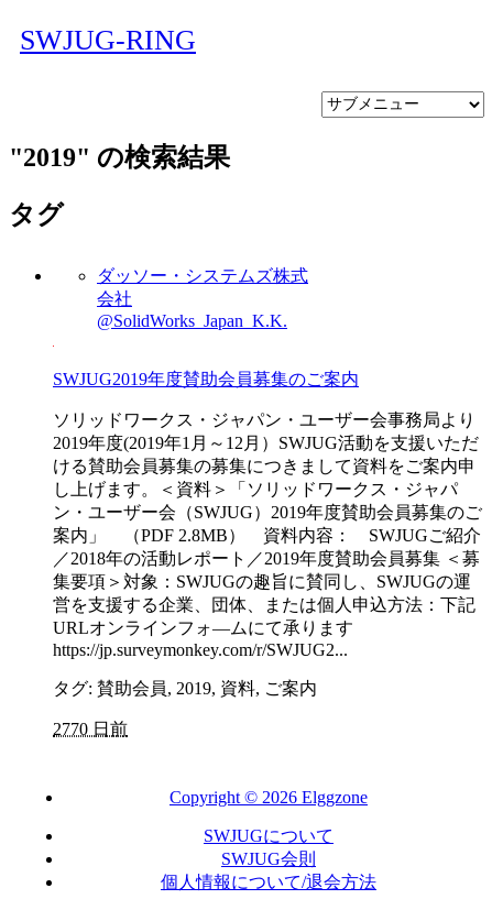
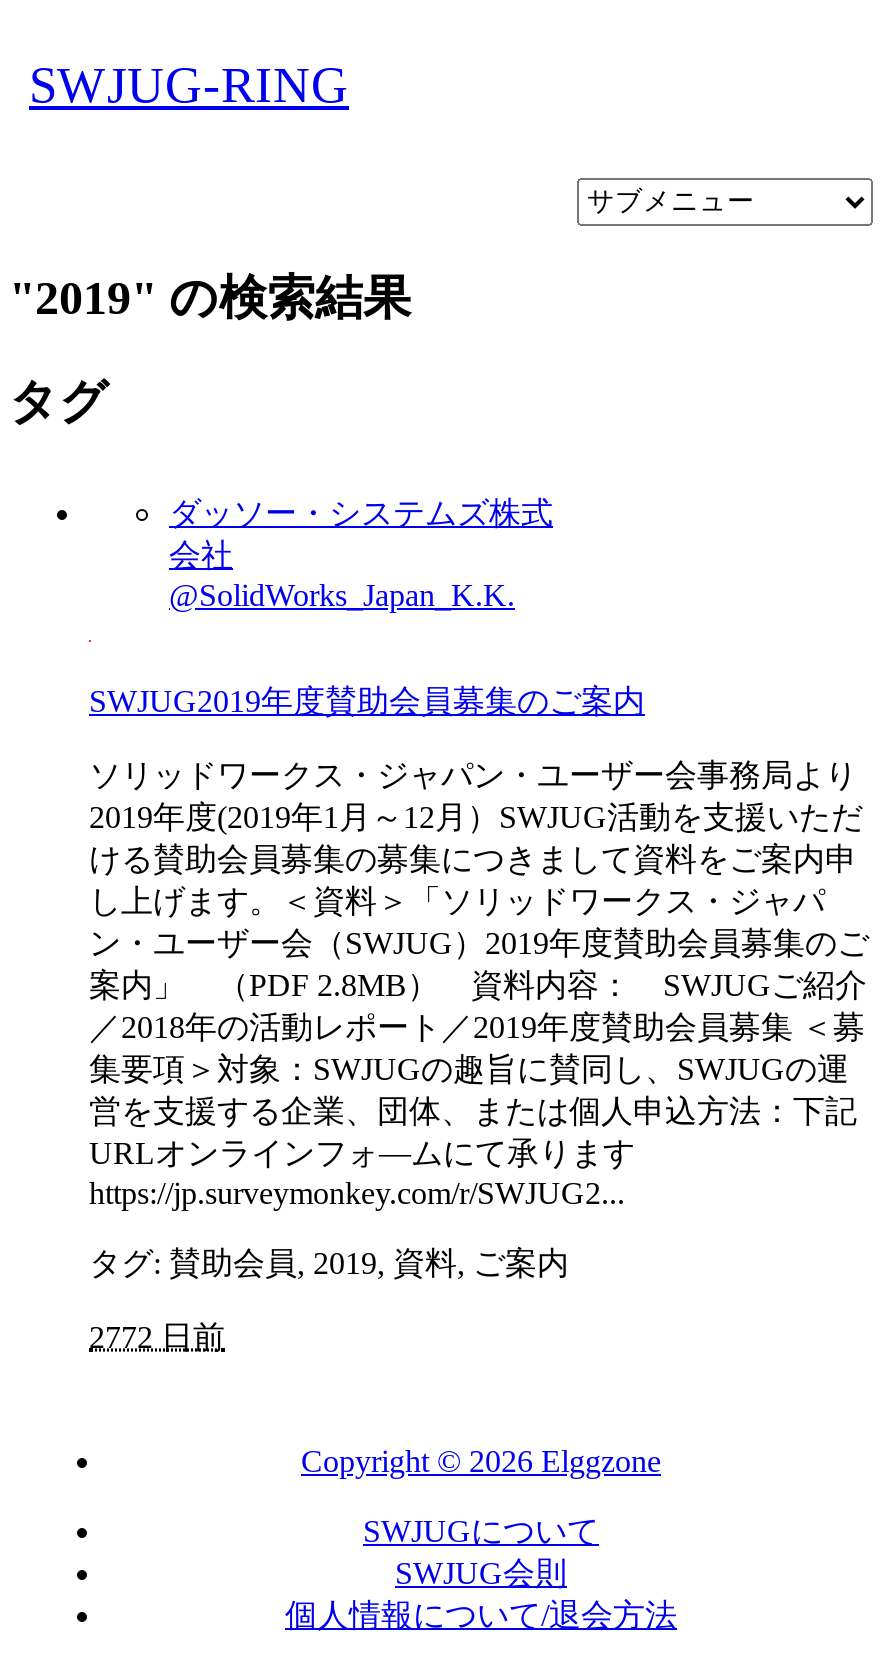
[53,720,128,738] 2770 日前 -> [89,1320,225,1354] 2772 日前

